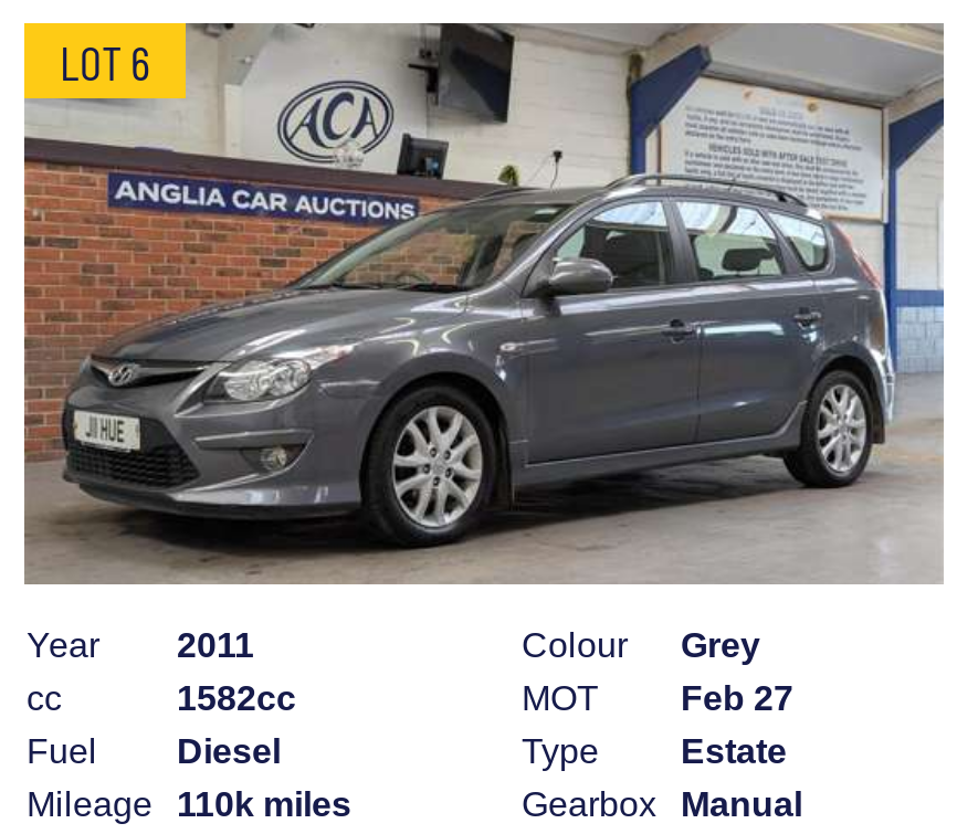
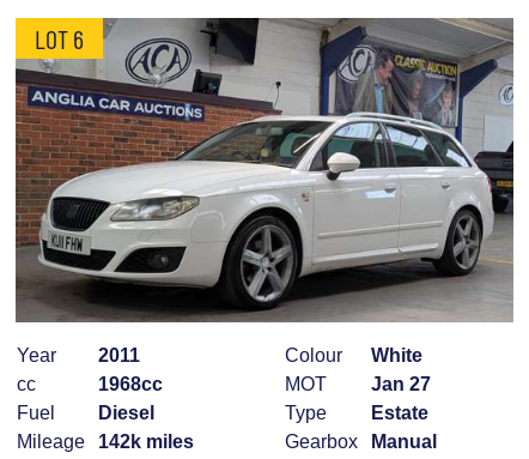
[24,22,946,663] [image] | Grey -> [16,17,515,366] [image] | White
[177,678,296,716] 1582cc -> [98,374,163,394] 1968cc
[681,678,793,716] Feb 27 -> [371,374,431,394] Jan 27
[27,785,351,822] Mileage 110k miles -> [17,432,194,452] Mileage 142k miles

